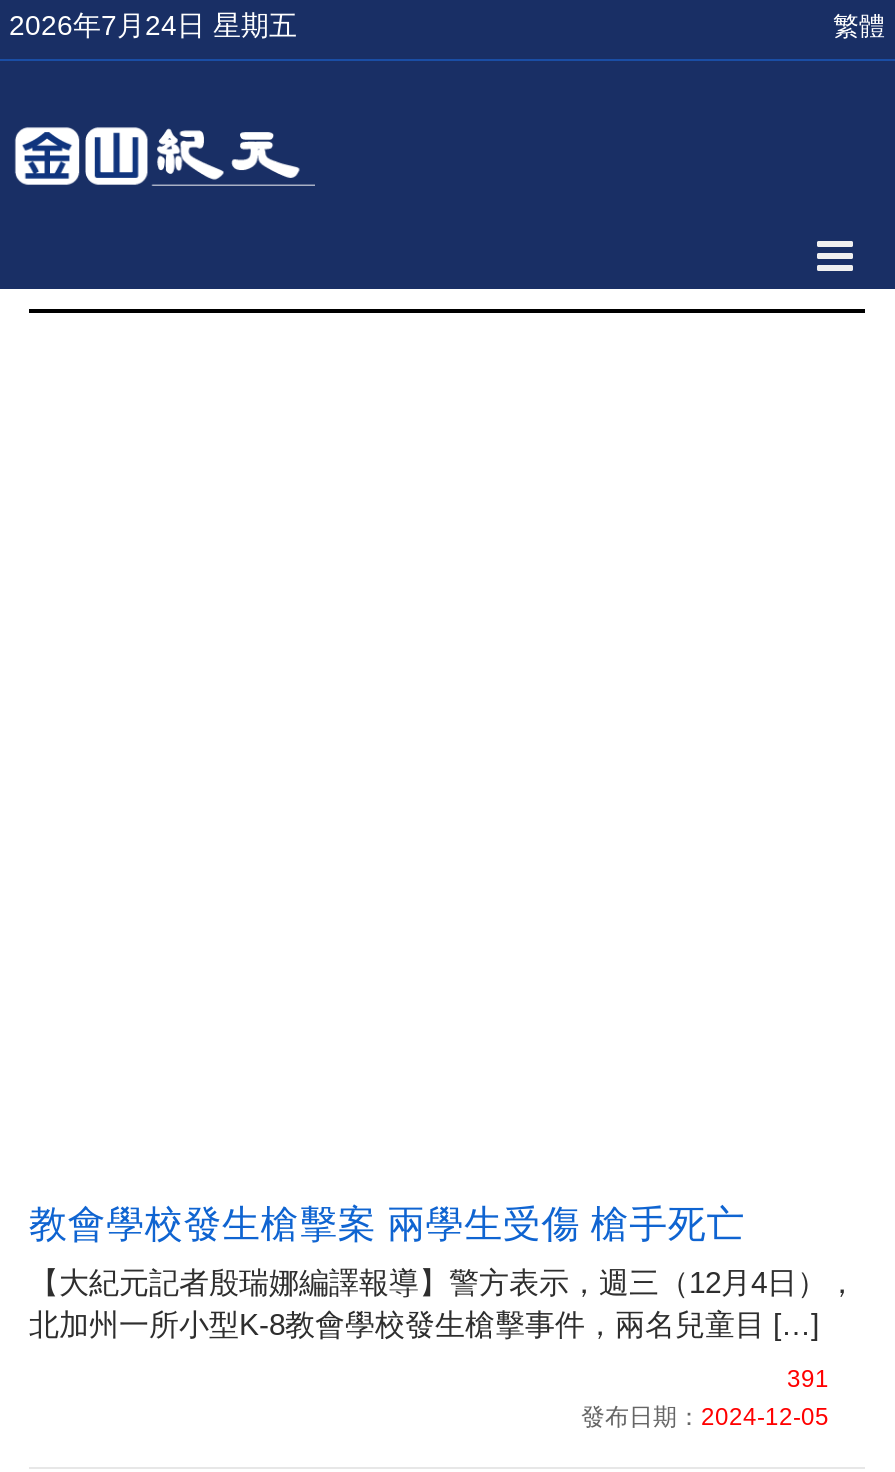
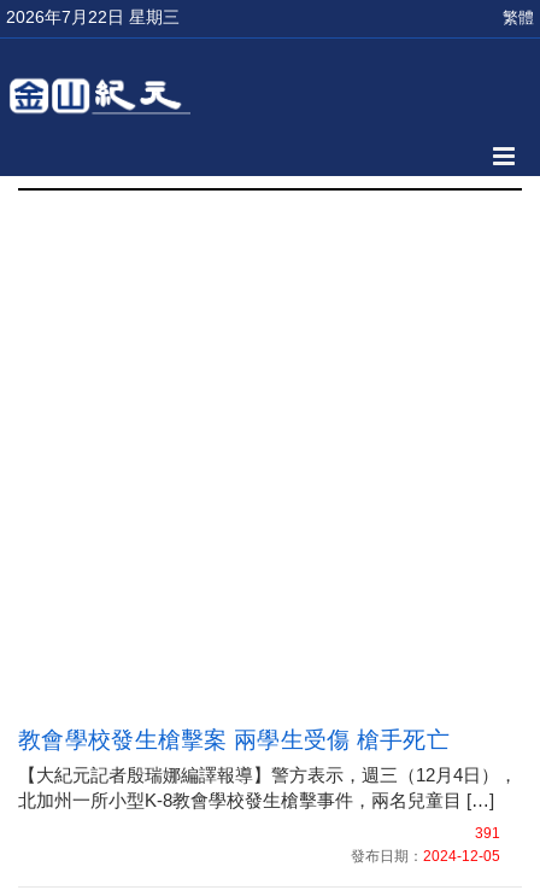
[9,9,297,41] 2026年7月24日 星期五 -> [6,7,180,27] 2026年7月22日 星期三

